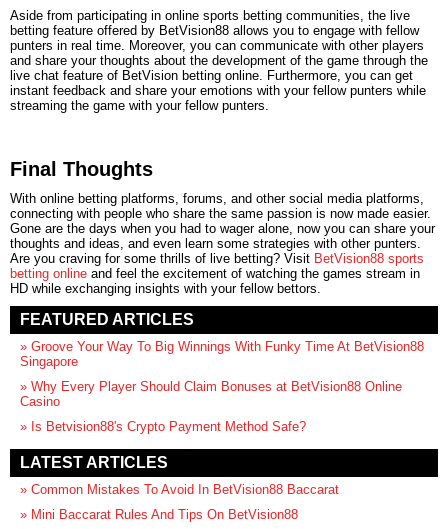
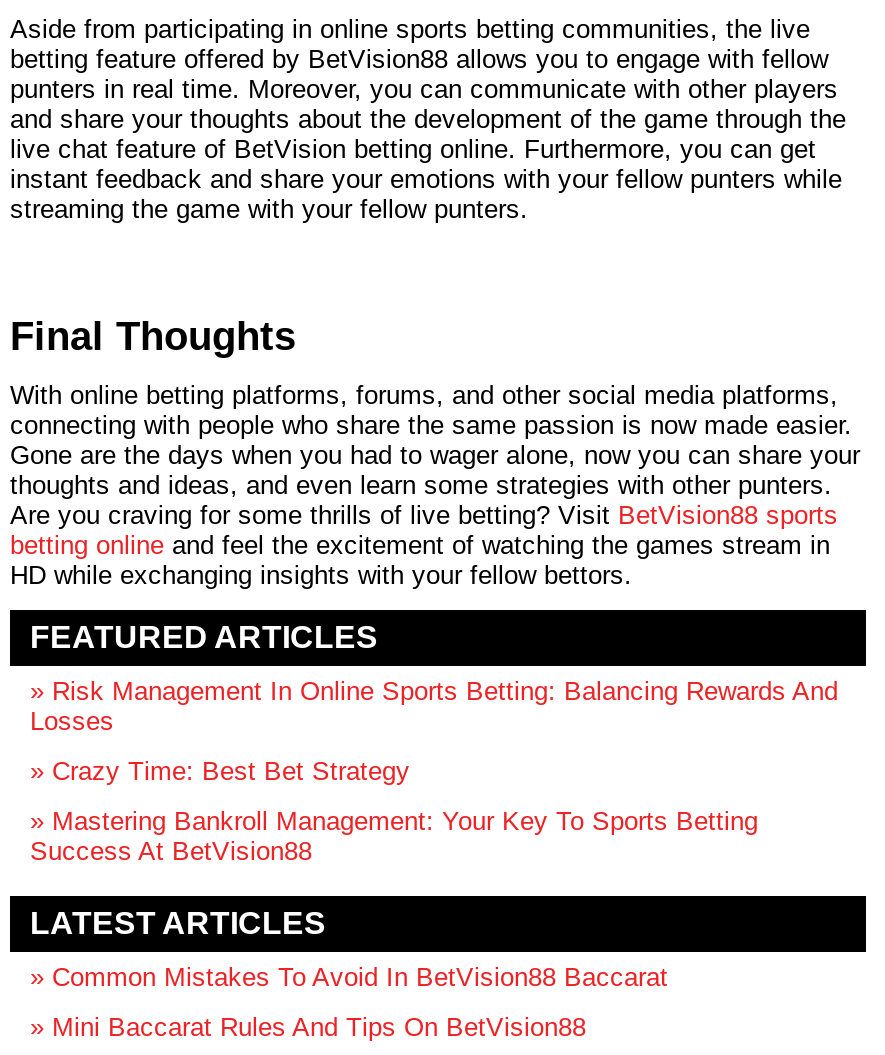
[20,339,424,369] » Groove Your Way To Big Winnings With Funky Time At BetVision88 | Singapore -> [30,677,838,737] » Risk Management In Online Sports Betting: Balancing Rewards And | Losses
[20,379,402,409] » Why Every Player Should Claim Bonuses at BetVision88 Online | Casino -> [30,757,410,787] » Crazy Time: Best Bet Strategy
[20,419,306,434] » Is Betvision88's Crypto Payment Method Safe? -> [30,807,758,867] » Mastering Bankroll Management: Your Key To Sports Betting | Success At BetVision88

